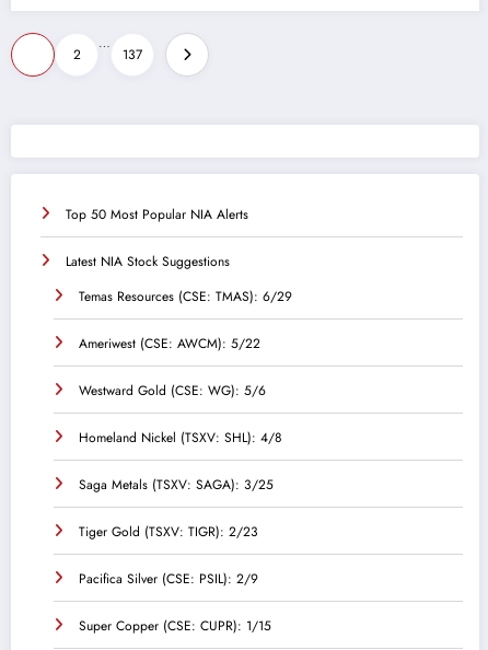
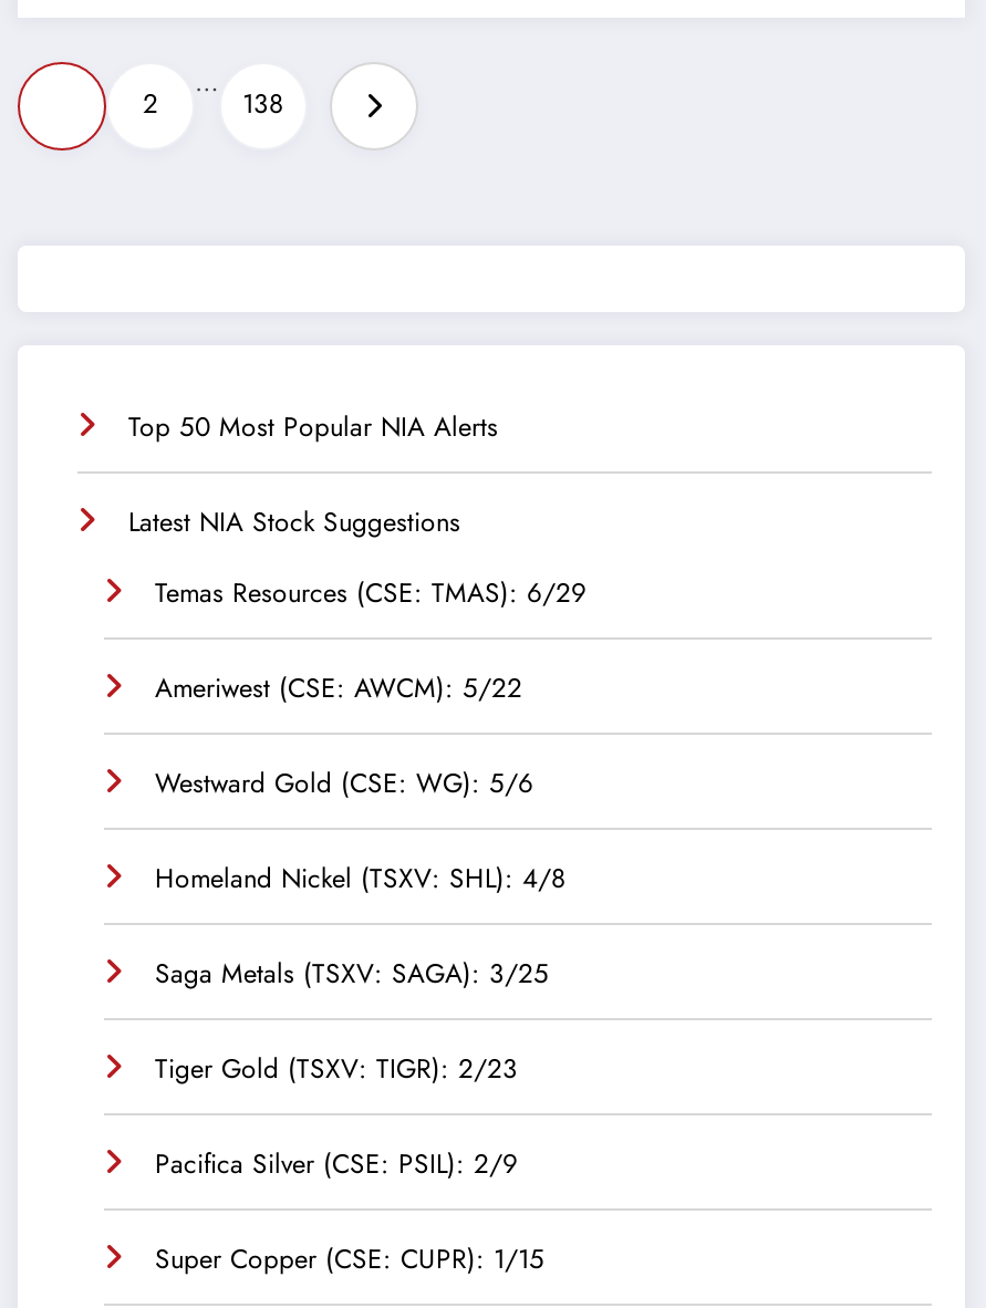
[123,45,142,64] 137 -> [242,84,284,124] 138

